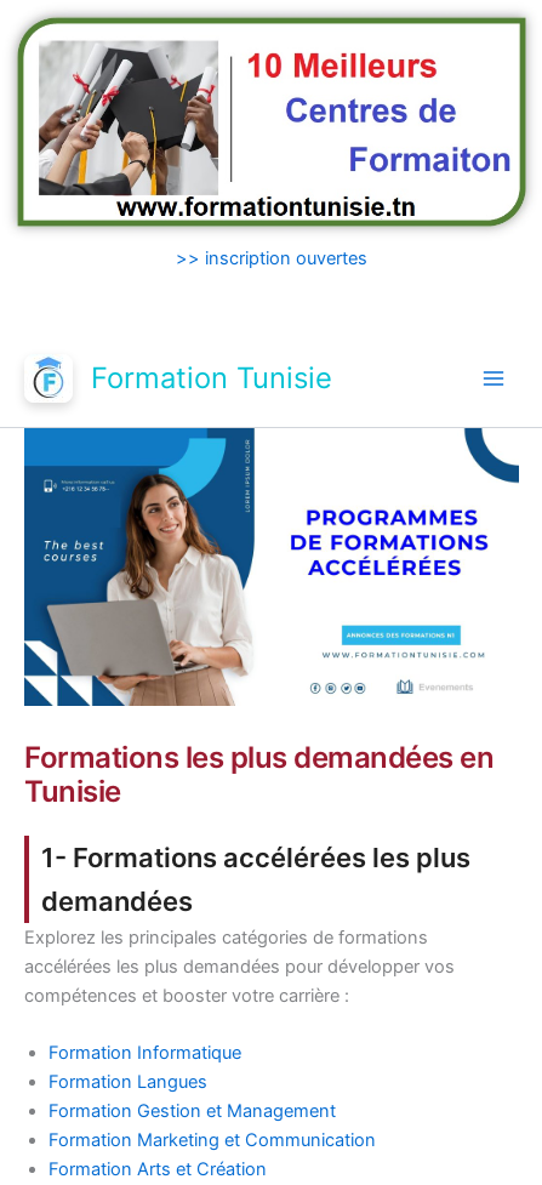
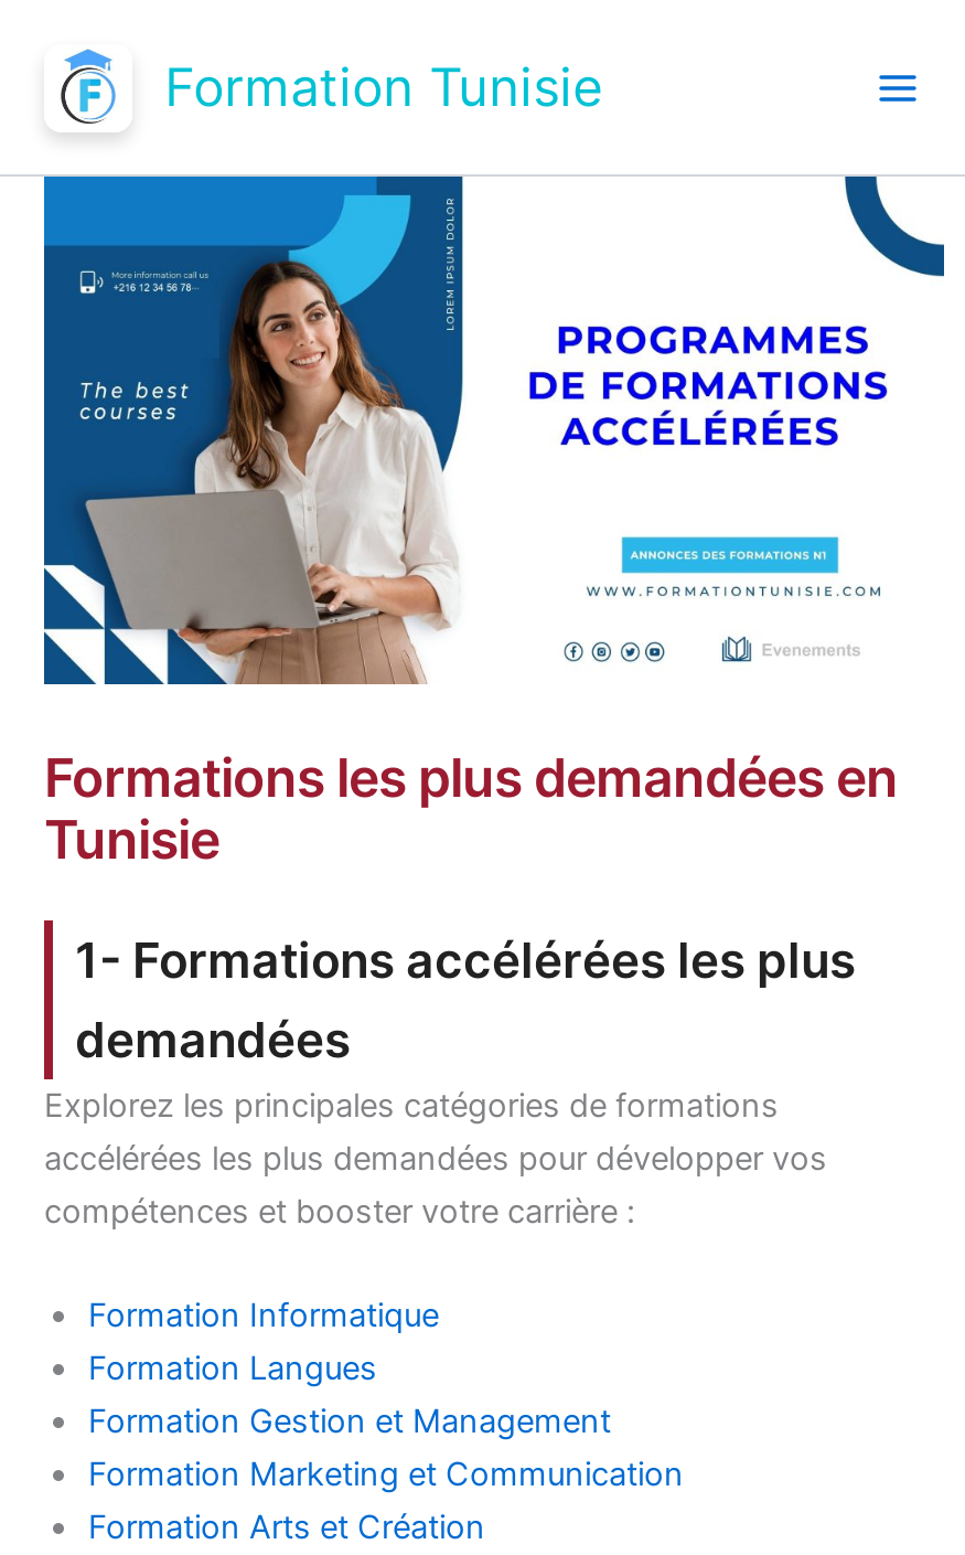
[13,13,529,269] [image] | >> inscription ouvertes -> none

